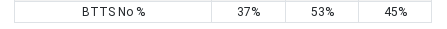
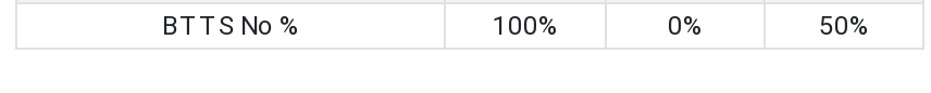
[237,5,260,19] 37% -> [493,11,558,41] 100%
[310,5,333,19] 53% -> [668,11,703,41] 0%
[383,5,406,19] 45% -> [819,11,869,41] 50%

